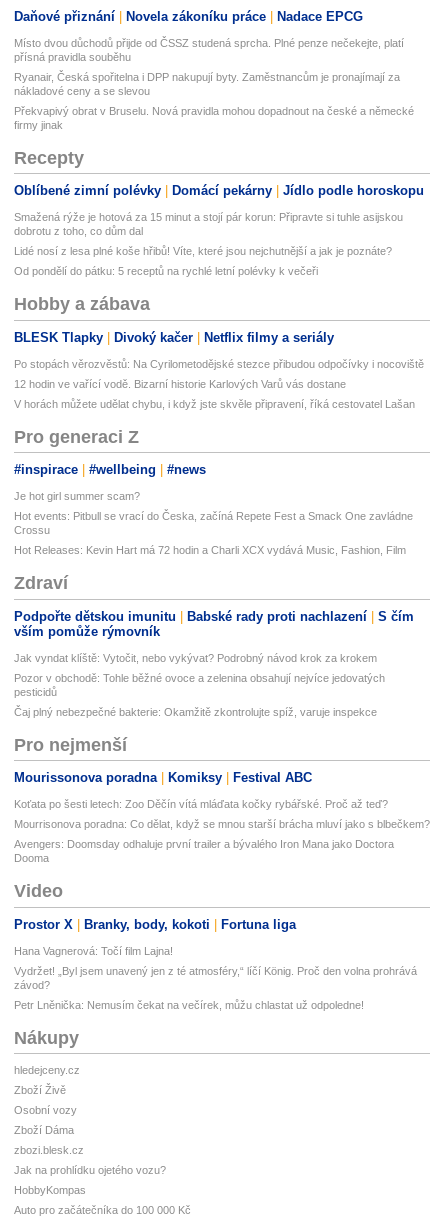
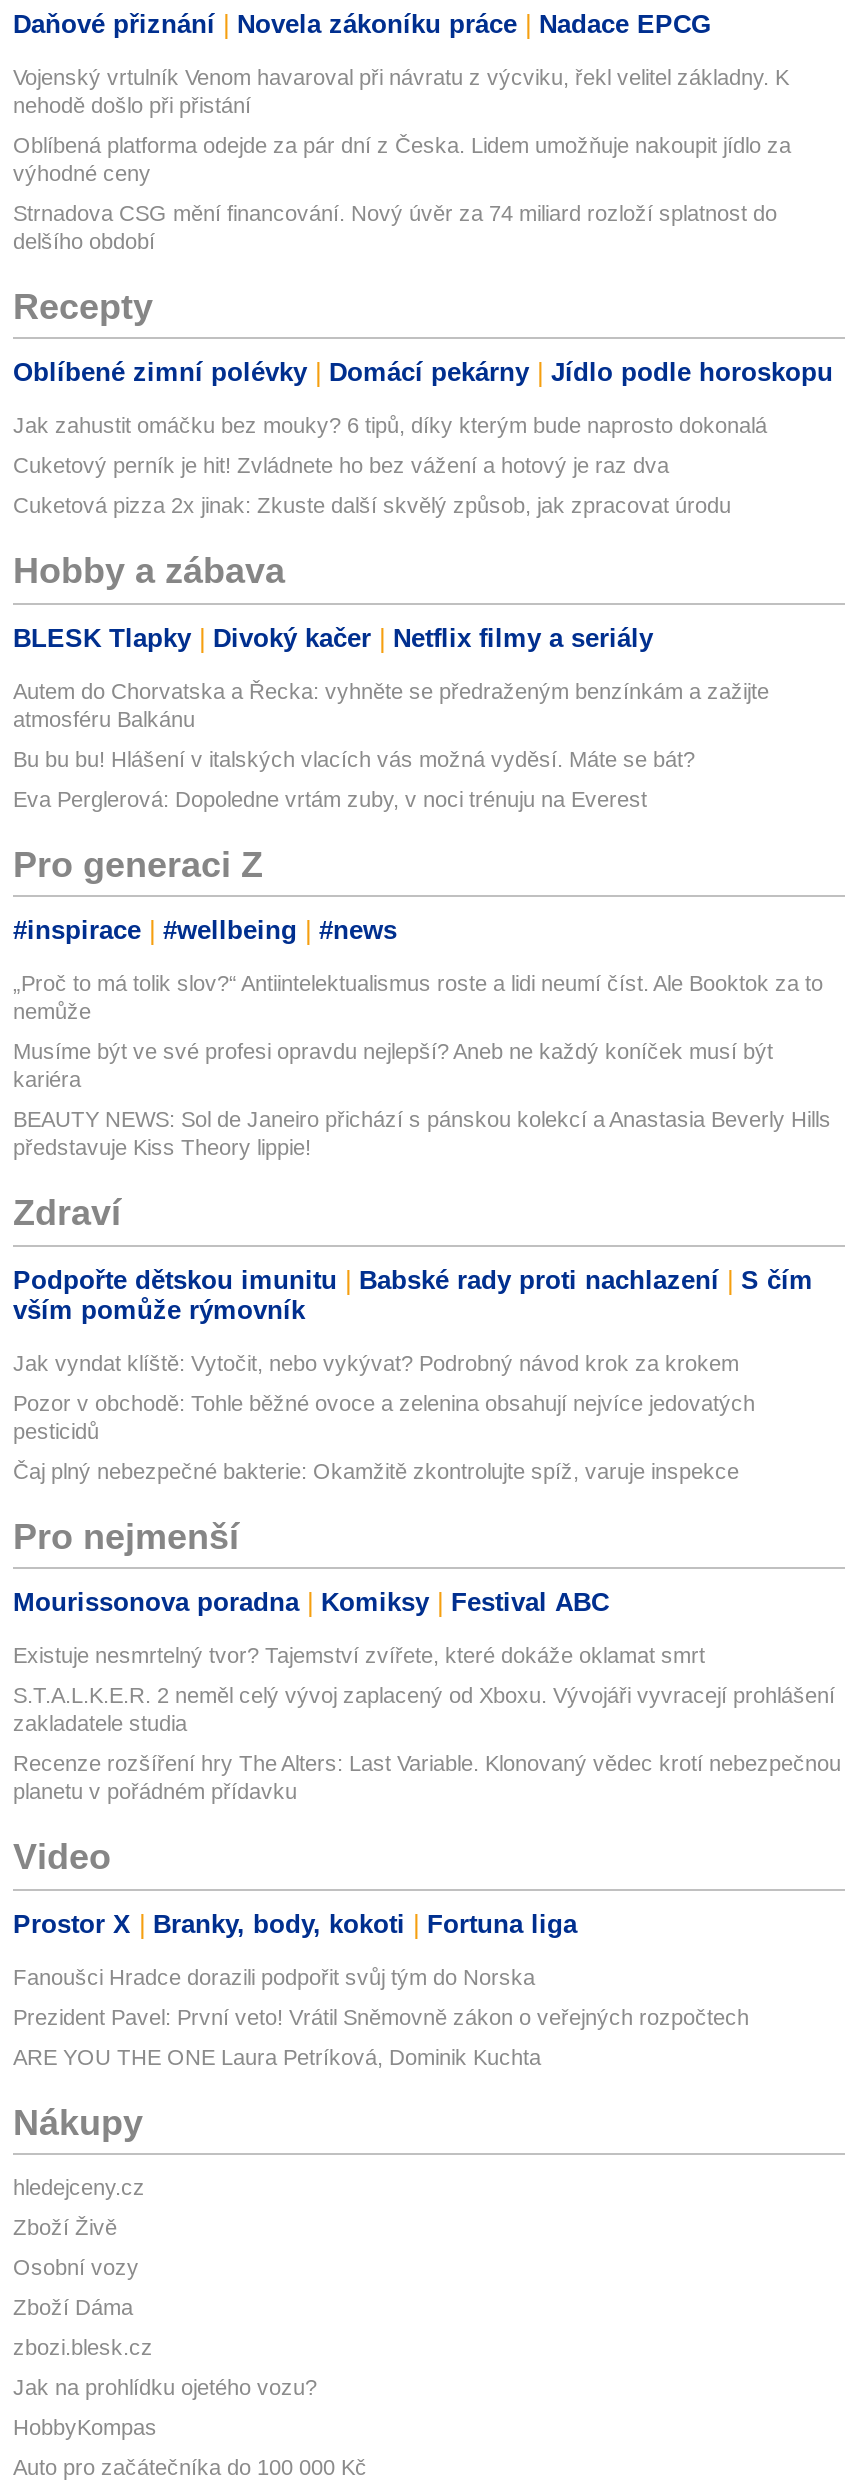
[14,37,404,63] Místo dvou důchodů přijde od ČSSZ studená sprcha. Plné penze nečekejte, platí | přísná pravidla souběhu -> [13,65,789,117] Vojenský vrtulník Venom havaroval při návratu z výcviku, řekl velitel základny. K | nehodě došlo při přistání
[14,71,400,97] Ryanair, Česká spořitelna i DPP nakupují byty. Zaměstnancům je pronajímají za | nákladové ceny a se slevou -> [13,133,791,185] Oblíbená platforma odejde za pár dní z Česka. Lidem umožňuje nakoupit jídlo za | výhodné ceny
[14,105,414,131] Překvapivý obrat v Bruselu. Nová pravidla mohou dopadnout na české a německé | firmy jinak -> [13,201,777,253] Strnadova CSG mění financování. Nový úvěr za 74 miliard rozloží splatnost do | delšího období
[14,211,403,237] Smažená rýže je hotová za 15 minut a stojí pár korun: Připravte si tuhle asijskou | dobrotu z toho, co dům dal -> [13,414,767,438] Jak zahustit omáčku bez mouky? 6 tipů, díky kterým bude naprosto dokonalá
[14,245,392,257] Lidé nosí z lesa plné koše hřibů! Víte, které jsou nejchutnější a jak je poznáte? -> [13,454,669,478] Cuketový perník je hit! Zvládnete ho bez vážení a hotový je raz dva
[14,265,318,277] Od pondělí do pátku: 5 receptů na rychlé letní polévky k večeři -> [13,494,731,518] Cuketová pizza 2x jinak: Zkuste další skvělý způsob, jak zpracovat úrodu
[14,358,424,370] Po stopách věrozvěstů: Na Cyrilometodějské stezce přibudou odpočívky i nocoviště -> [13,679,769,731] Autem do Chorvatska a Řecka: vyhněte se předraženým benzínkám a zažijte | atmosféru Balkánu
[14,378,346,390] 12 hodin ve vařící vodě. Bizarní historie Karlových Varů vás dostane -> [13,747,695,771] Bu bu bu! Hlášení v italských vlacích vás možná vyděsí. Máte se bát?
[14,398,415,410] V horách můžete udělat chybu, i když jste skvěle připravení, říká cestovatel Lašan -> [13,787,647,811] Eva Perglerová: Dopoledne vrtám zuby, v noci trénuju na Everest
[14,490,140,502] Je hot girl summer scam? -> [13,972,823,1024] „Proč to má tolik slov?“ Antiintelektualismus roste a lidi neumí číst. Ale Booktok za to | nemůže
[14,510,413,536] Hot events: Pitbull se vrací do Česka, začíná Repete Fest a Smack One zavládne | Crossu -> [13,1040,773,1092] Musíme být ve své profesi opravdu nejlepší? Aneb ne každý koníček musí být | kariéra
[14,544,406,556] Hot Releases: Kevin Hart má 72 hodin a Charli XCX vydává Music, Fashion, Film -> [13,1108,831,1160] BEAUTY NEWS: Sol de Janeiro přichází s pánskou kolekcí a Anastasia Beverly Hills | představuje Kiss Theory lippie!
[14,798,388,810] Koťata po šesti letech: Zoo Děčín vítá mláďata kočky rybářské. Proč až teď? -> [13,1644,705,1668] Existuje nesmrtelný tvor? Tajemství zvířete, které dokáže oklamat smrt
[14,818,430,830] Mourrisonova poradna: Co dělat, když se mnou starší brácha mluví jako s blbečkem? -> [13,1684,835,1736] S.T.A.L.K.E.R. 2 neměl celý vývoj zaplacený od Xboxu. Vývojáři vyvracejí prohlášení | zakladatele studia
[14,838,394,864] Avengers: Doomsday odhaluje první trailer a bývalého Iron Mana jako Doctora | Dooma -> [13,1752,841,1804] Recenze rozšíření hry The Alters: Last Variable. Klonovaný vědec krotí nebezpečnou | planetu v pořádném přídavku
[14,945,173,957] Hana Vagnerová: Točí film Lajna! -> [13,1965,535,1989] Fanoušci Hradce dorazili podpořit svůj tým do Norska
[14,965,417,991] Vydržet! „Byl jsem unavený jen z té atmosféry,“ líčí König. Proč den volna prohrává | závod? -> [13,2005,749,2029] Prezident Pavel: První veto! Vrátil Sněmovně zákon o veřejných rozpočtech
[14,999,364,1011] Petr Lněnička: Nemusím čekat na večírek, můžu chlastat už odpoledne! -> [13,2045,541,2069] ARE YOU THE ONE Laura Petríková, Dominik Kuchta

